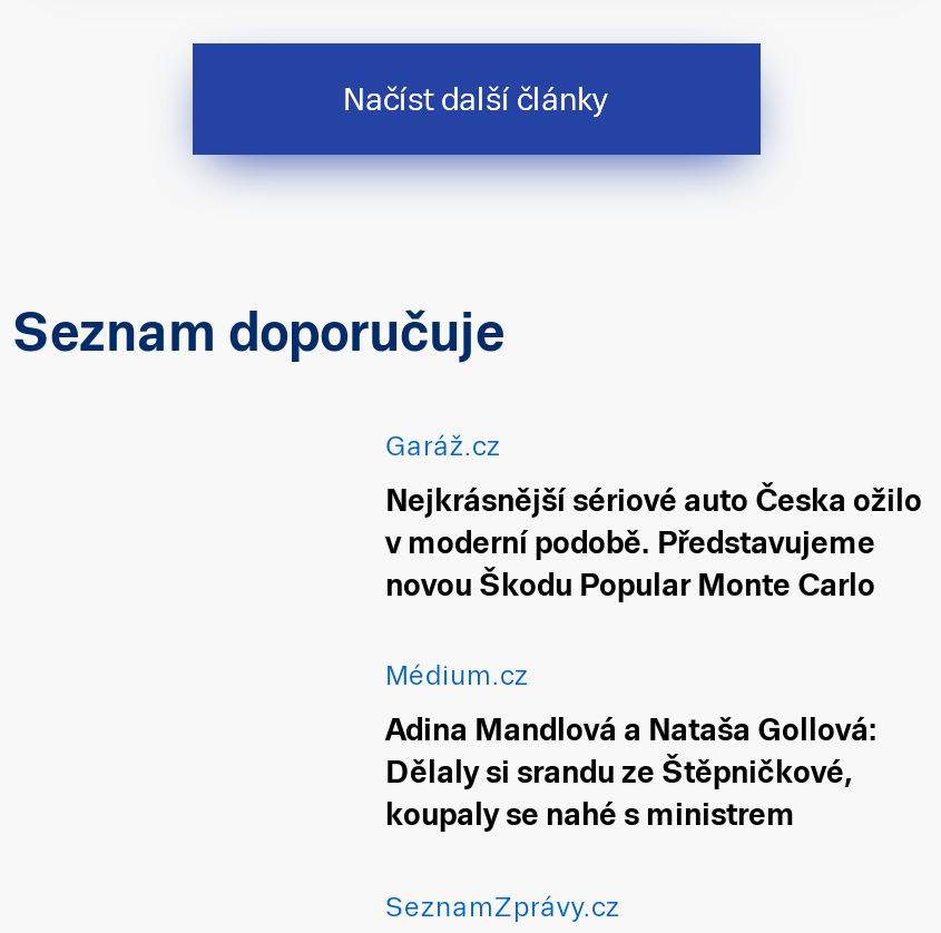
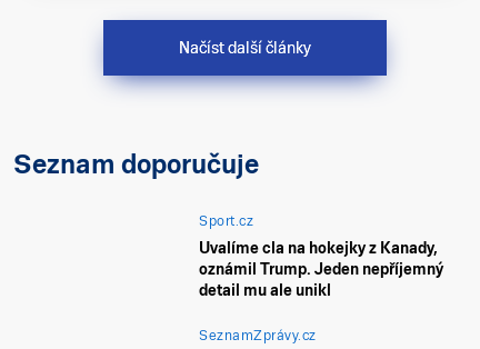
[385,431,922,833] Garáž.cz | Nejkrásnější sériové auto Česka ožilo | v moderní podobě. Představujeme | novou Škodu Popular Monte Carlo | Médium.cz | Adina Mandlová a Nataša Gollová: | Dělaly si srandu ze Štěpničkové, | koupaly se nahé s ministrem -> [199,213,444,299] Sport.cz | Uvalíme cla na hokejky z Kanady, | oznámil Trump. Jeden nepříjemný | detail mu ale unikl

